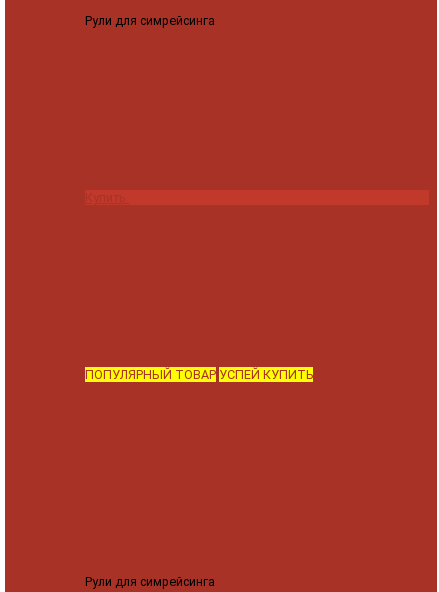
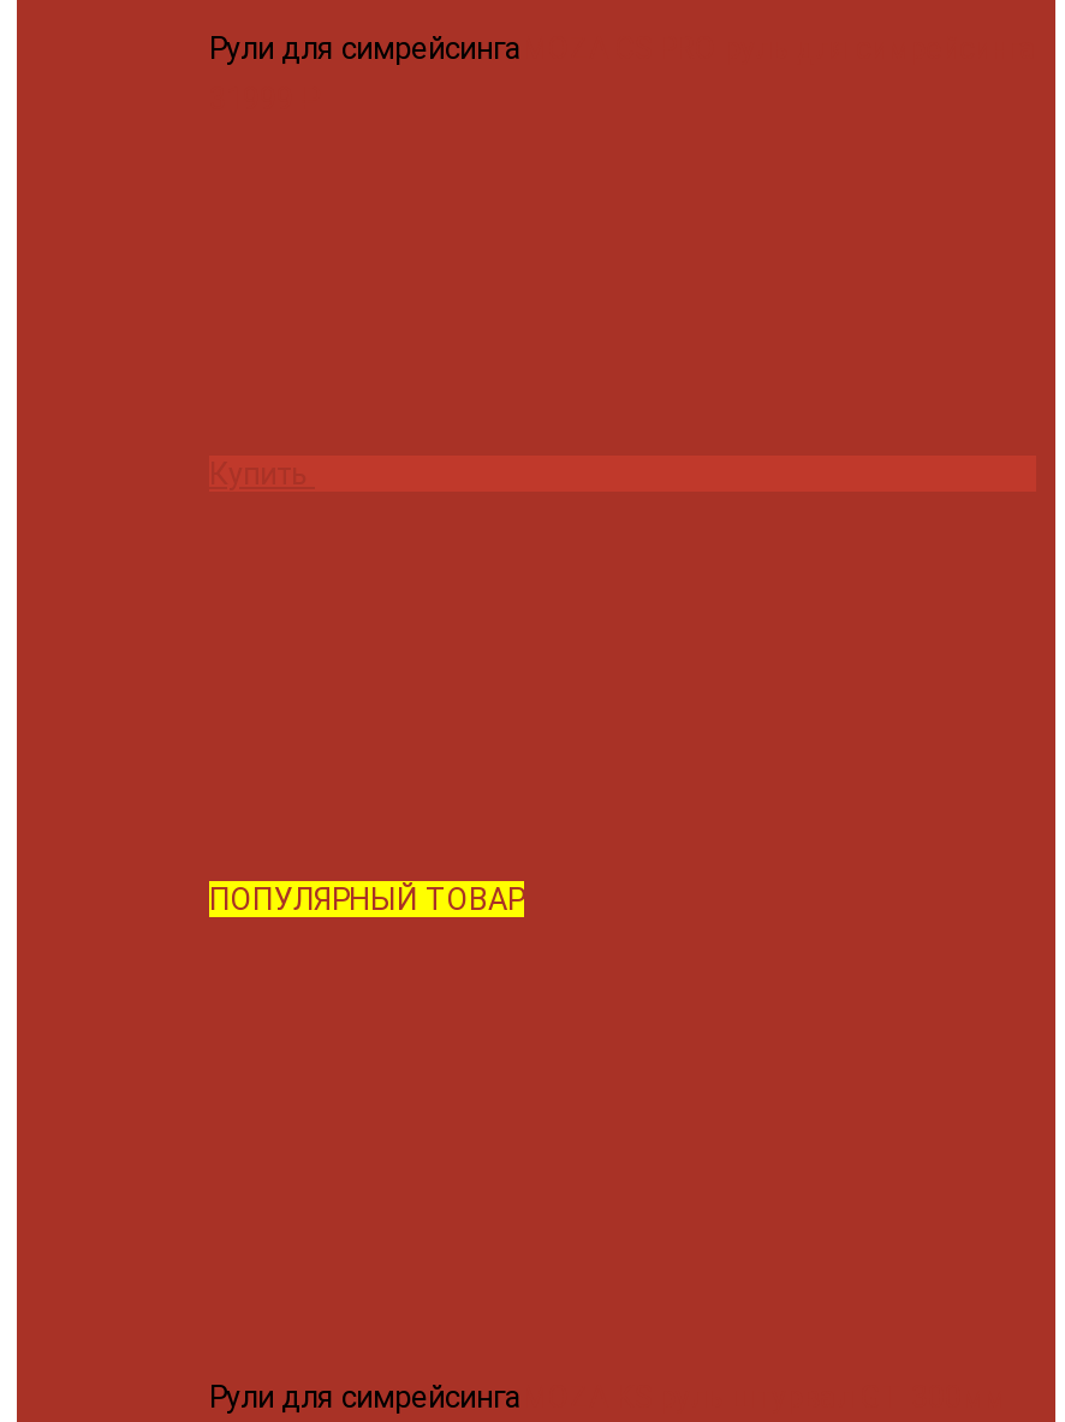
[85,367,313,382] ПОПУЛЯРНЫЙ ТОВАР УСПЕЙ КУПИТЬ -> [209,881,524,917] ПОПУЛЯРНЫЙ ТОВАР

